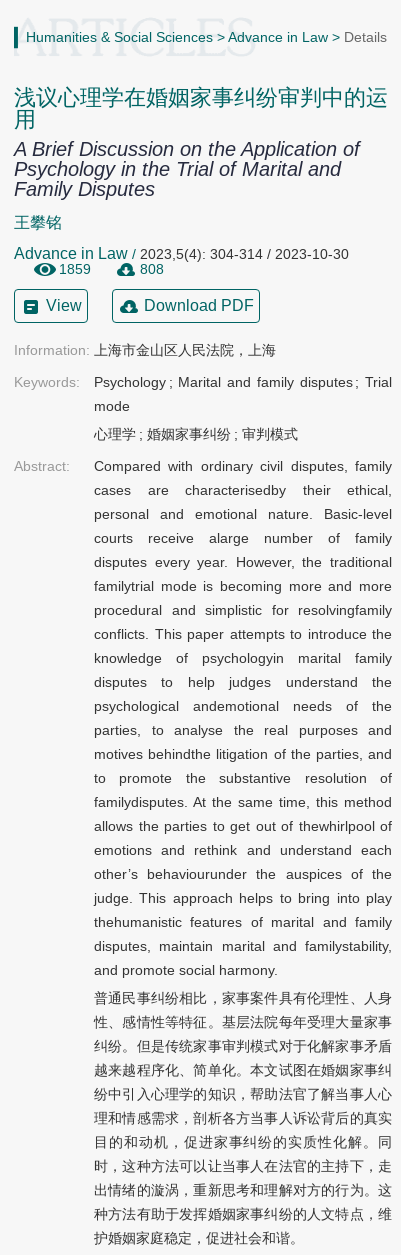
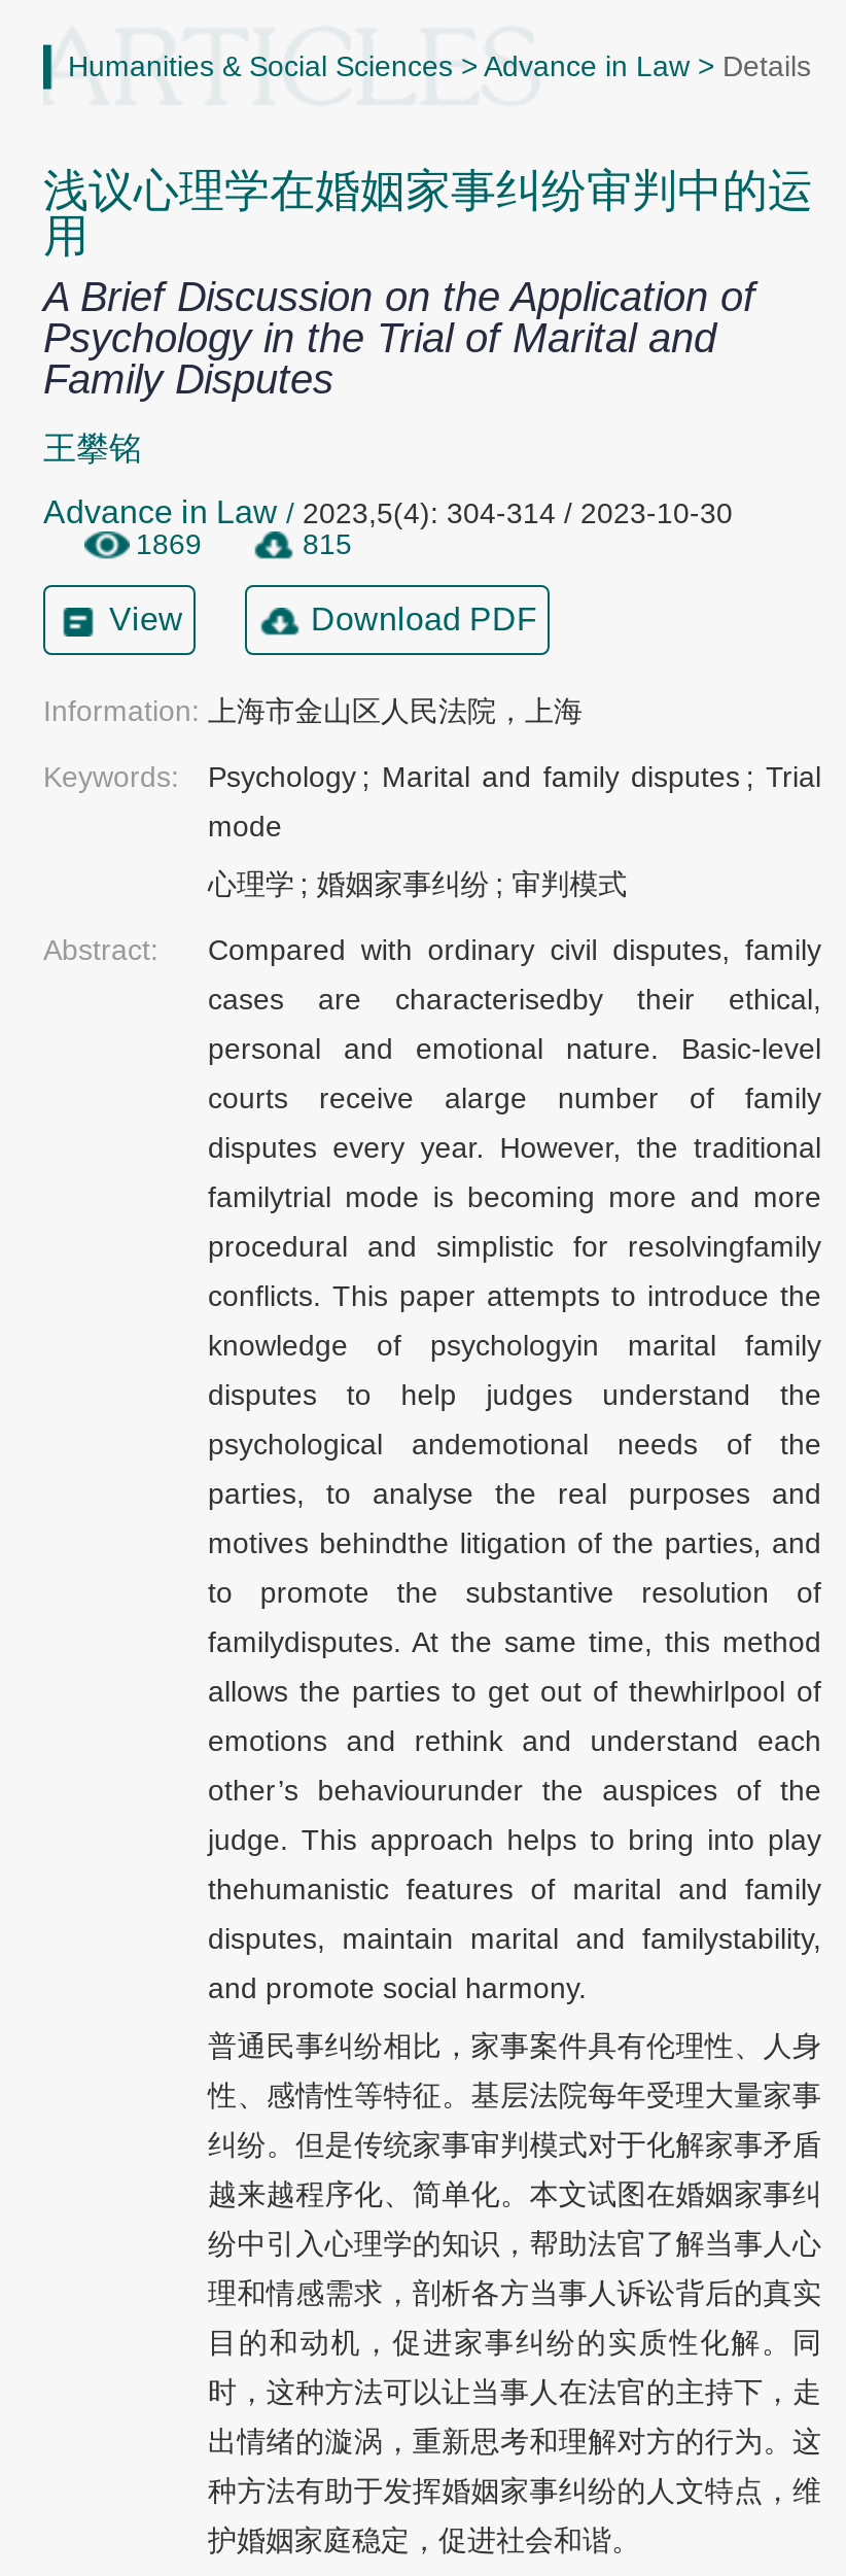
[59,261,91,277] 1859 -> [136,527,202,560] 1869
[140,261,164,277] 808 -> [303,527,352,560] 815

